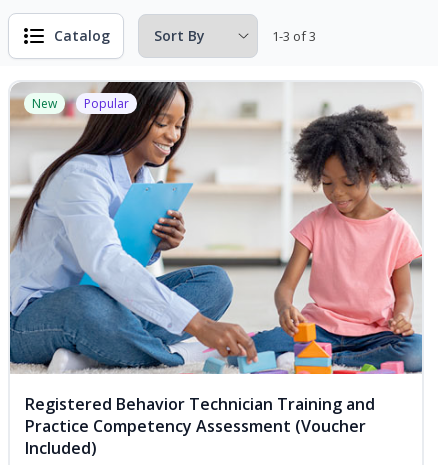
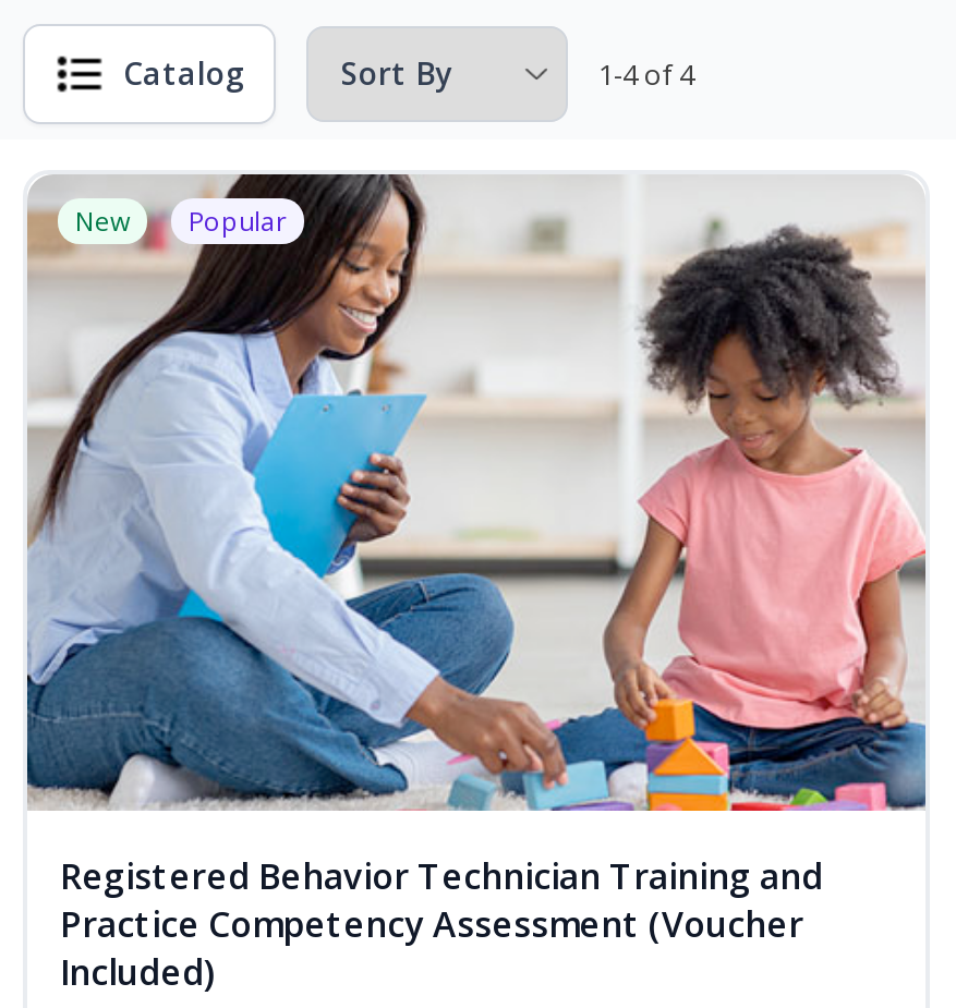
[272,27,316,45] 1-3 of 3 -> [598,54,694,94] 1-4 of 4

